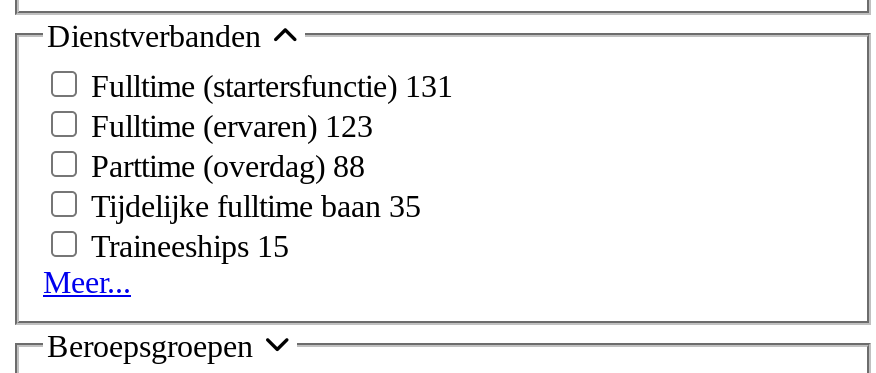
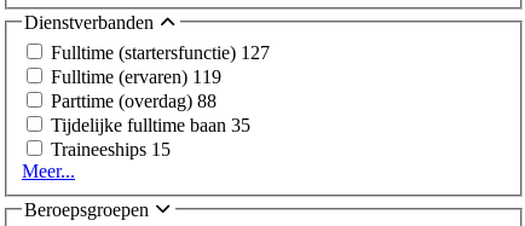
[91,69,453,103] Fulltime (startersfunctie) 131 -> [51,43,270,63] Fulltime (startersfunctie) 127
[91,109,373,143] Fulltime (ervaren) 123 -> [51,67,221,87] Fulltime (ervaren) 119

